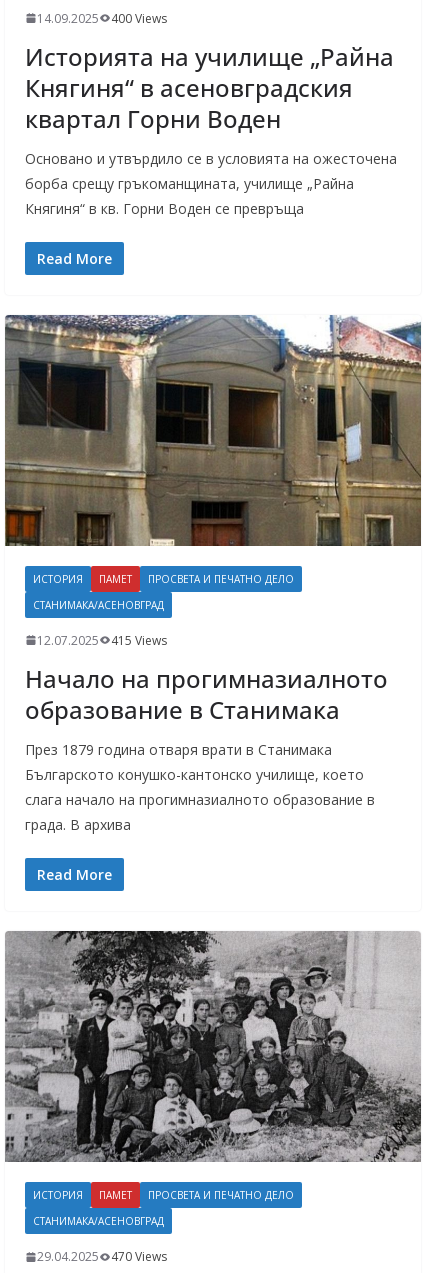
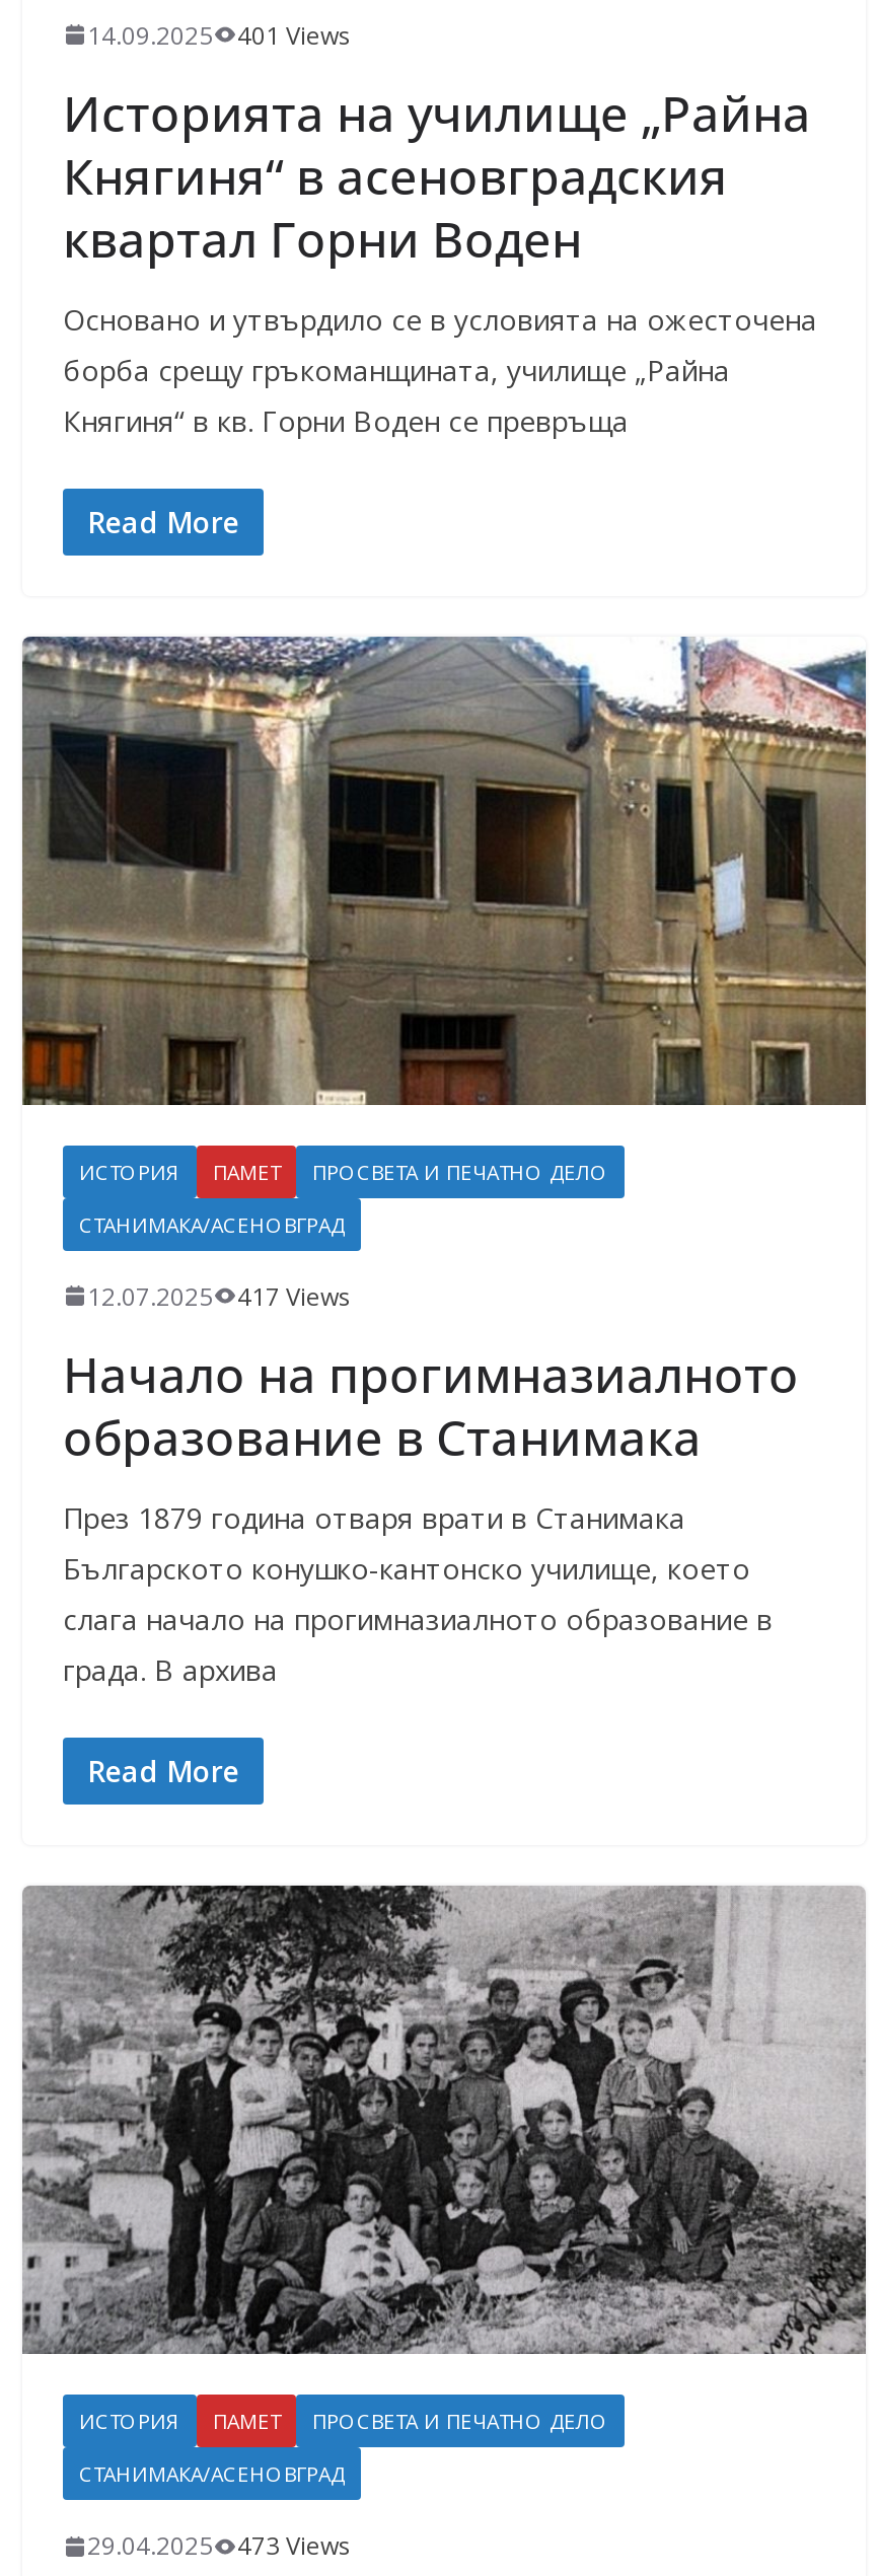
[37,9,167,26] 14.09.2025 400 Views -> [87,17,351,52] 14.09.2025 401 Views
[37,632,167,649] 12.07.2025 415 Views -> [87,1279,351,1314] 12.07.2025 417 Views
[37,1248,167,1265] 29.04.2025 470 Views -> [87,2529,351,2563] 29.04.2025 473 Views

